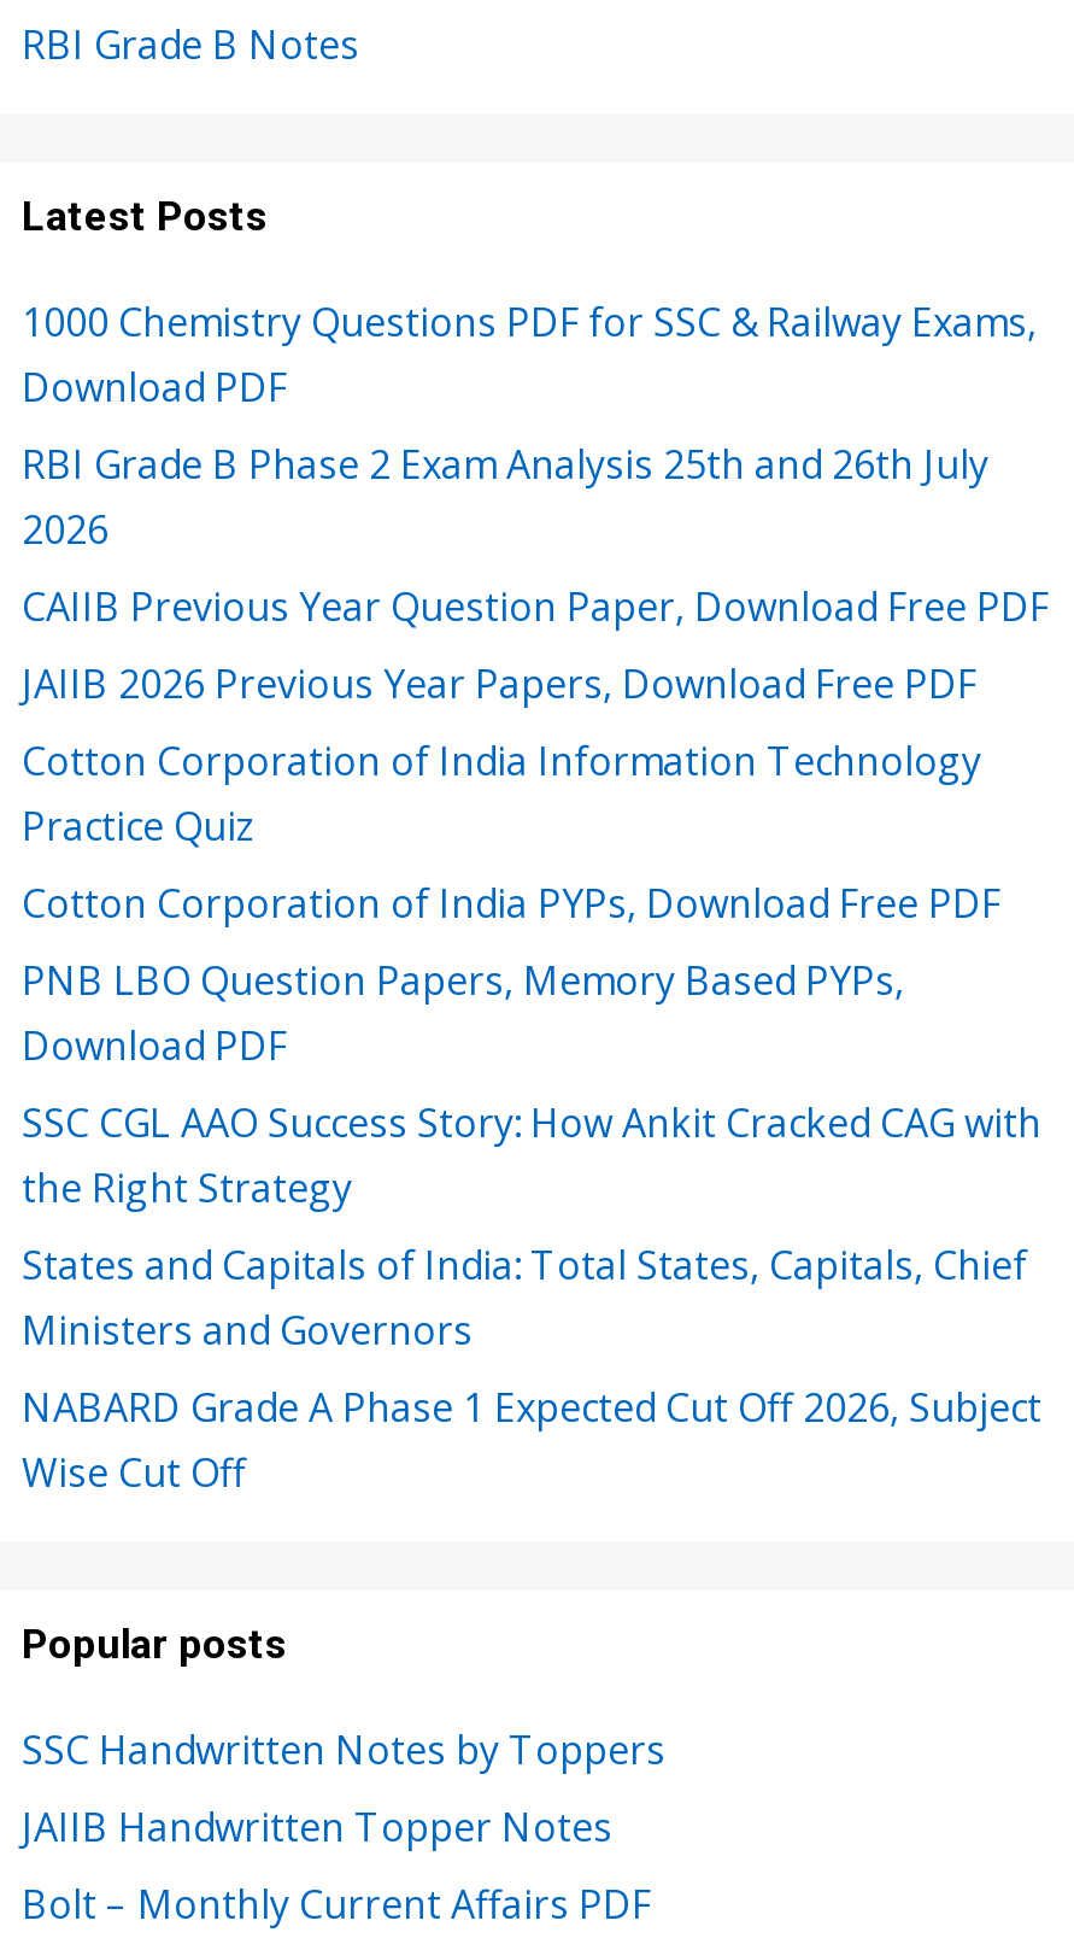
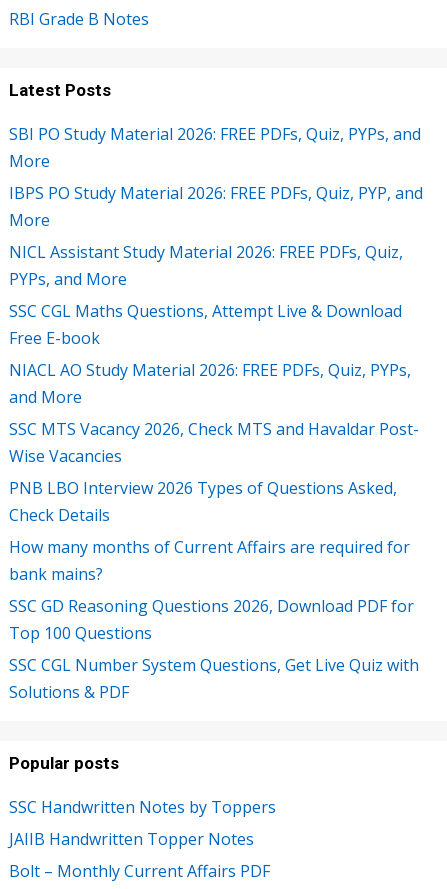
[22,295,1037,414] 1000 Chemistry Questions PDF for SSC & Railway Exams, | Download PDF -> [9,123,421,172] SBI PO Study Material 2026: FREE PDFs, Quiz, PYPs, and | More
[22,438,988,556] RBI Grade B Phase 2 Exam Analysis 25th and 26th July | 2026 -> [9,182,423,231] IBPS PO Study Material 2026: FREE PDFs, Quiz, PYP, and | More
[22,580,1049,633] CAIIB Previous Year Question Paper, Download Free PDF -> [9,241,403,290] NICL Assistant Study Material 2026: FREE PDFs, Quiz, | PYPs, and More
[22,657,976,710] JAIIB 2026 Previous Year Papers, Download Free PDF -> [9,300,402,349] SSC CGL Maths Questions, Attempt Live & Download | Free E-book
[22,734,981,853] Cotton Corporation of India Information Technology | Practice Quiz -> [9,359,411,408] NIACL AO Study Material 2026: FREE PDFs, Quiz, PYPs, | and More
[22,877,1000,930] Cotton Corporation of India PYPs, Download Free PDF -> [9,418,419,467] SSC MTS Vacancy 2026, Check MTS and Havaldar Post- | Wise Vacancies
[22,954,904,1072] PNB LBO Question Papers, Memory Based PYPs, | Download PDF -> [9,477,397,526] PNB LBO Interview 2026 Types of Questions Asked, | Check Details
[22,1096,1041,1214] SSC CGL AAO Success Story: How Ankit Cracked CAG with | the Right Strategy -> [9,536,410,585] How many months of Current Affairs are required for | bank mains?
[22,1239,1027,1357] States and Capitals of India: Total States, Capitals, Chief | Ministers and Governors -> [9,595,414,644] SSC GD Reasoning Questions 2026, Download PDF for | Top 100 Questions
[22,1381,1041,1499] NABARD Grade A Phase 1 Expected Cut Off 2026, Subject | Wise Cut Off -> [9,654,419,703] SSC CGL Number System Questions, Get Live Quiz with | Solutions & PDF

